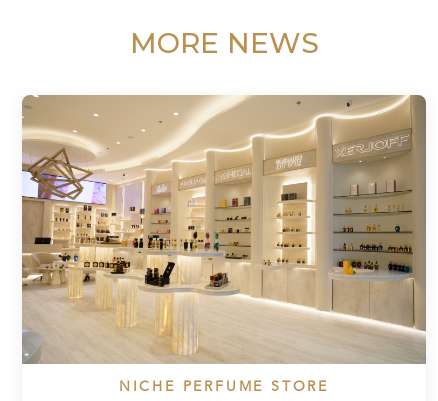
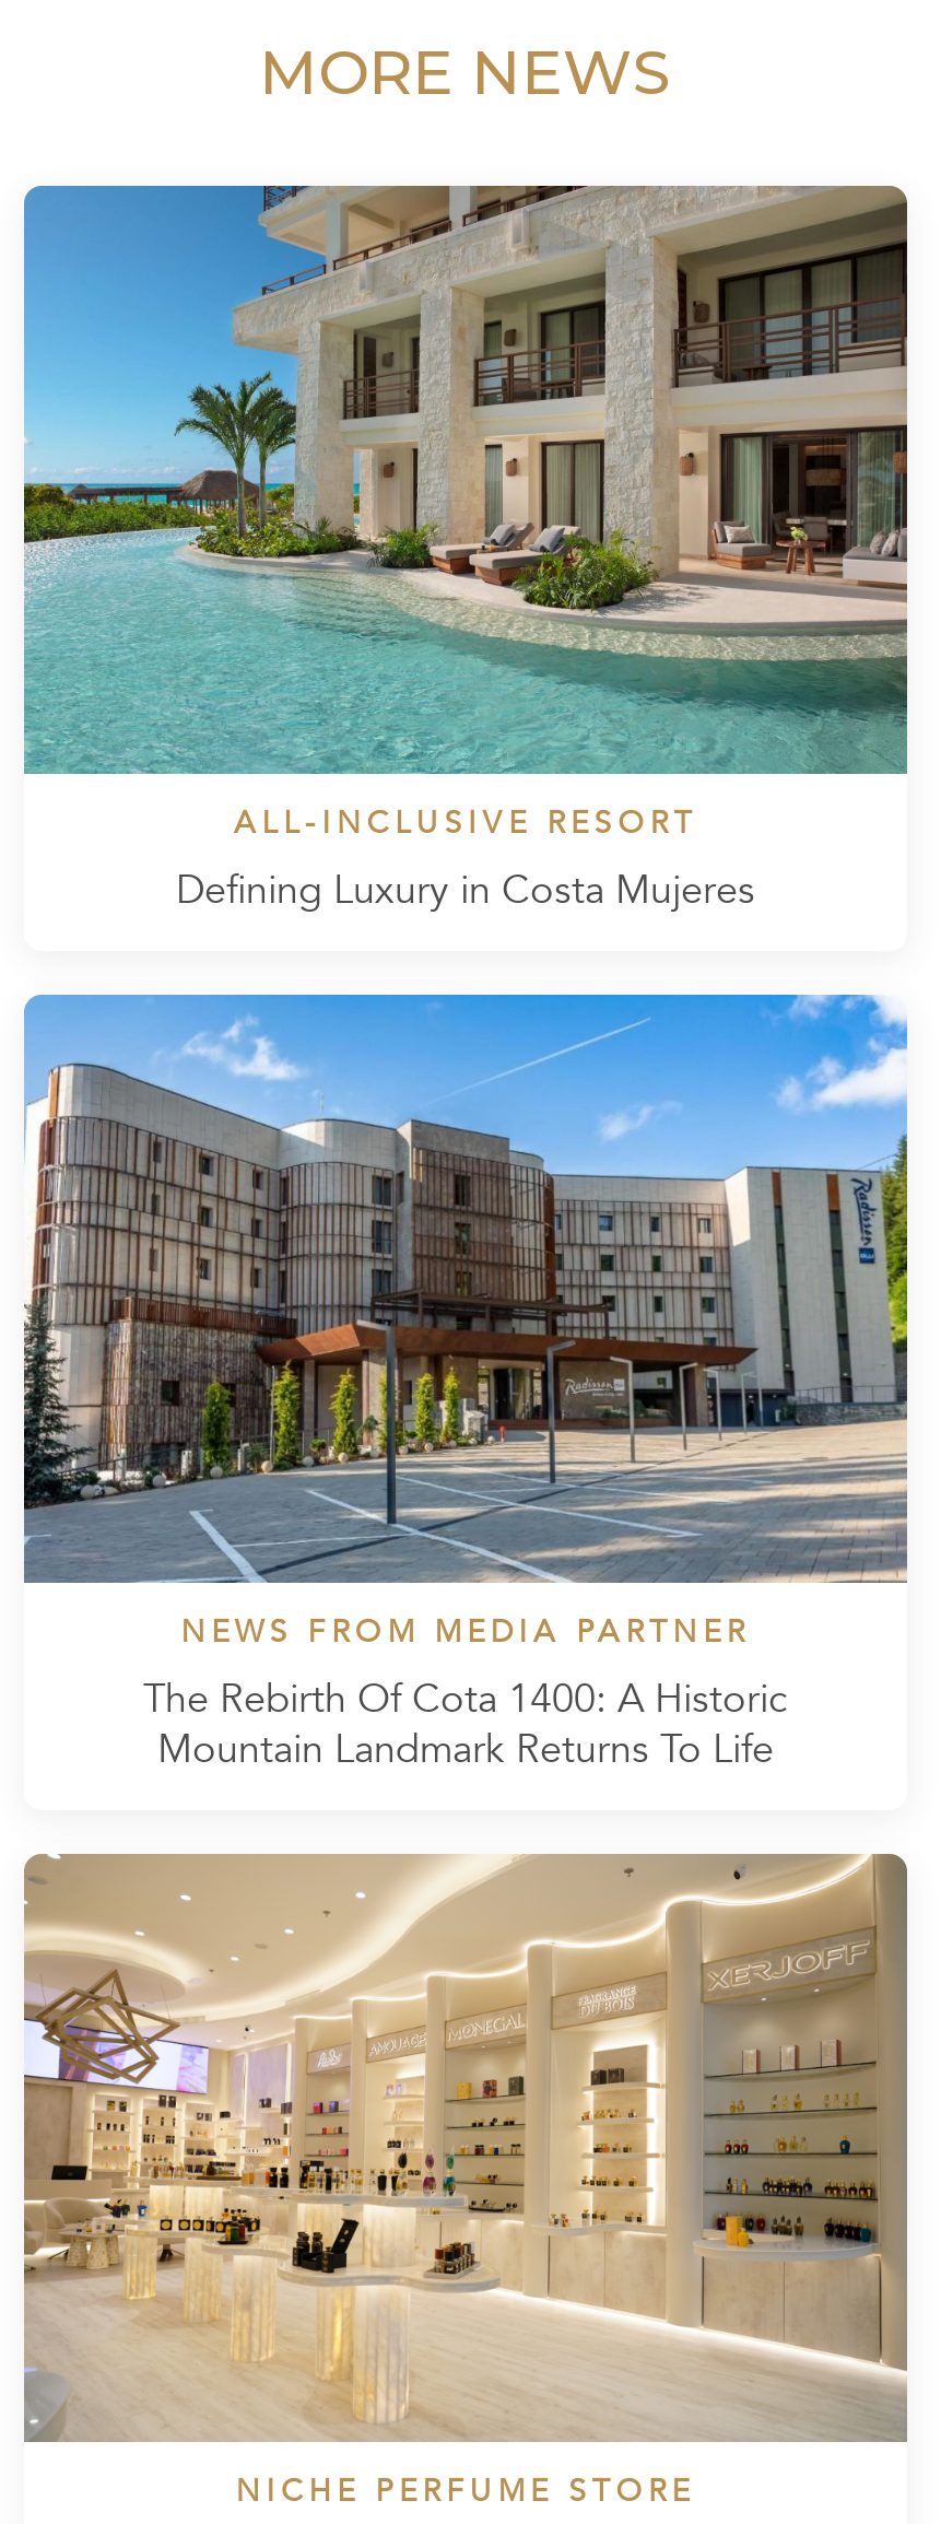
none -> [22,185,909,918] [image] | ALL-INCLUSIVE RESORT | Defining Luxury in Costa Mujeres
none -> [22,991,909,1777] [image] | NEWS FROM MEDIA PARTNER | The Rebirth Of Cota 1400: A Historic | Mountain Landmark Returns To Life

